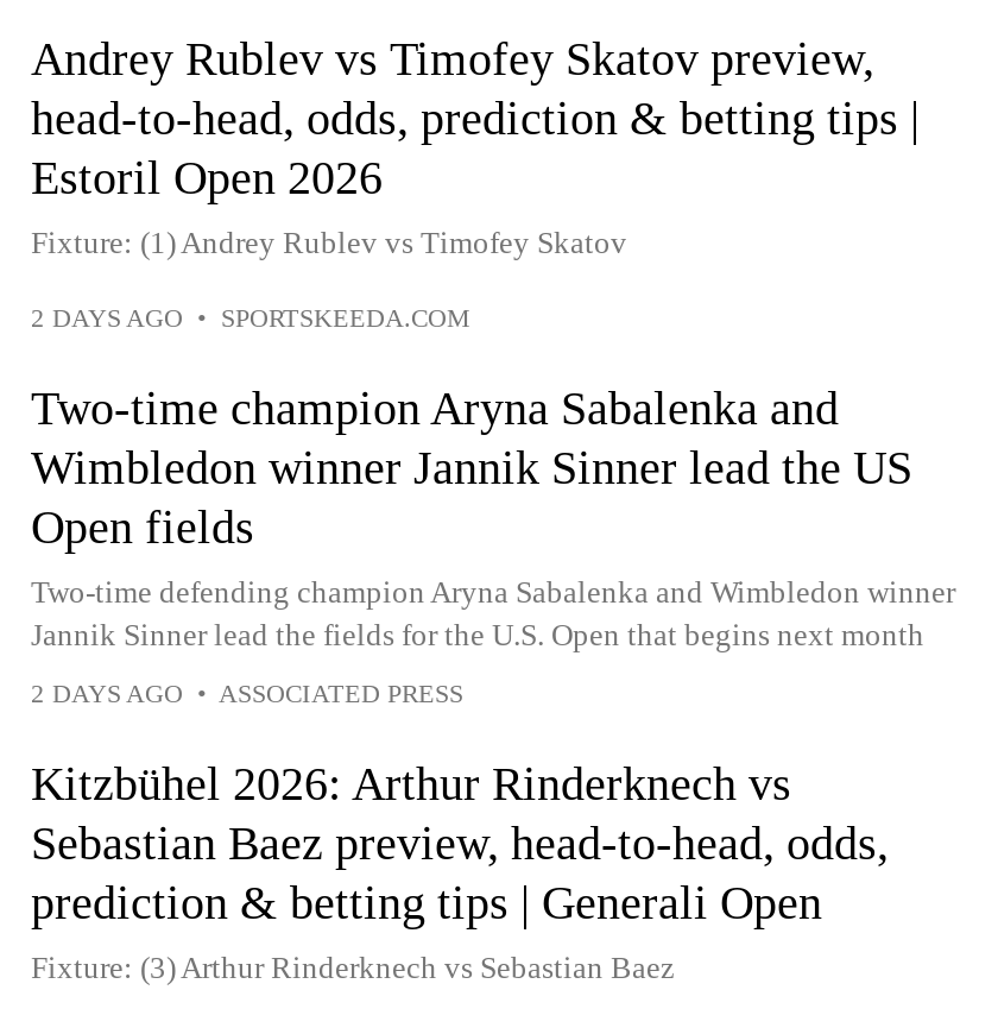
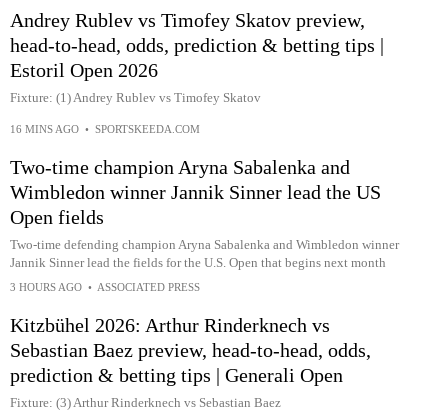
[31,303,470,332] 2 DAYS AGO • SPORTSKEEDA.COM -> [10,123,200,135] 16 MINS AGO • SPORTSKEEDA.COM
[31,679,463,707] 2 DAYS AGO • ASSOCIATED PRESS -> [10,281,200,293] 3 HOURS AGO • ASSOCIATED PRESS

